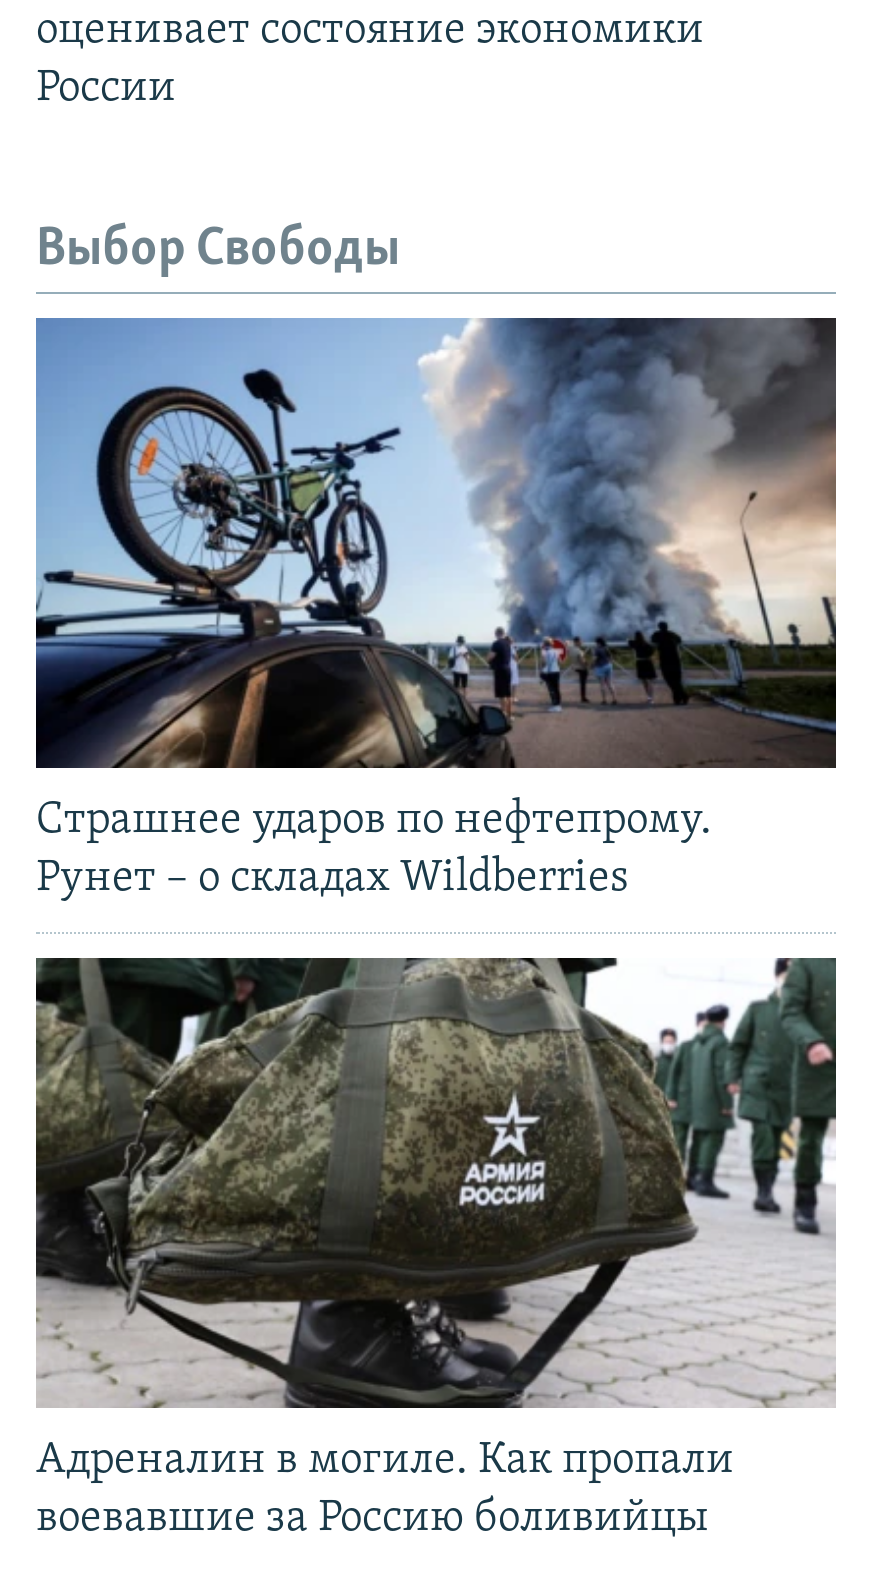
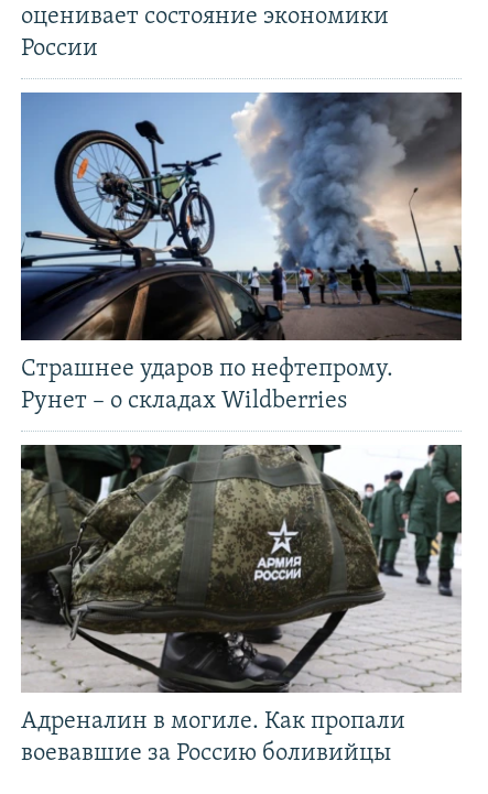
[36,224,400,278] Выбор Свободы -> none

